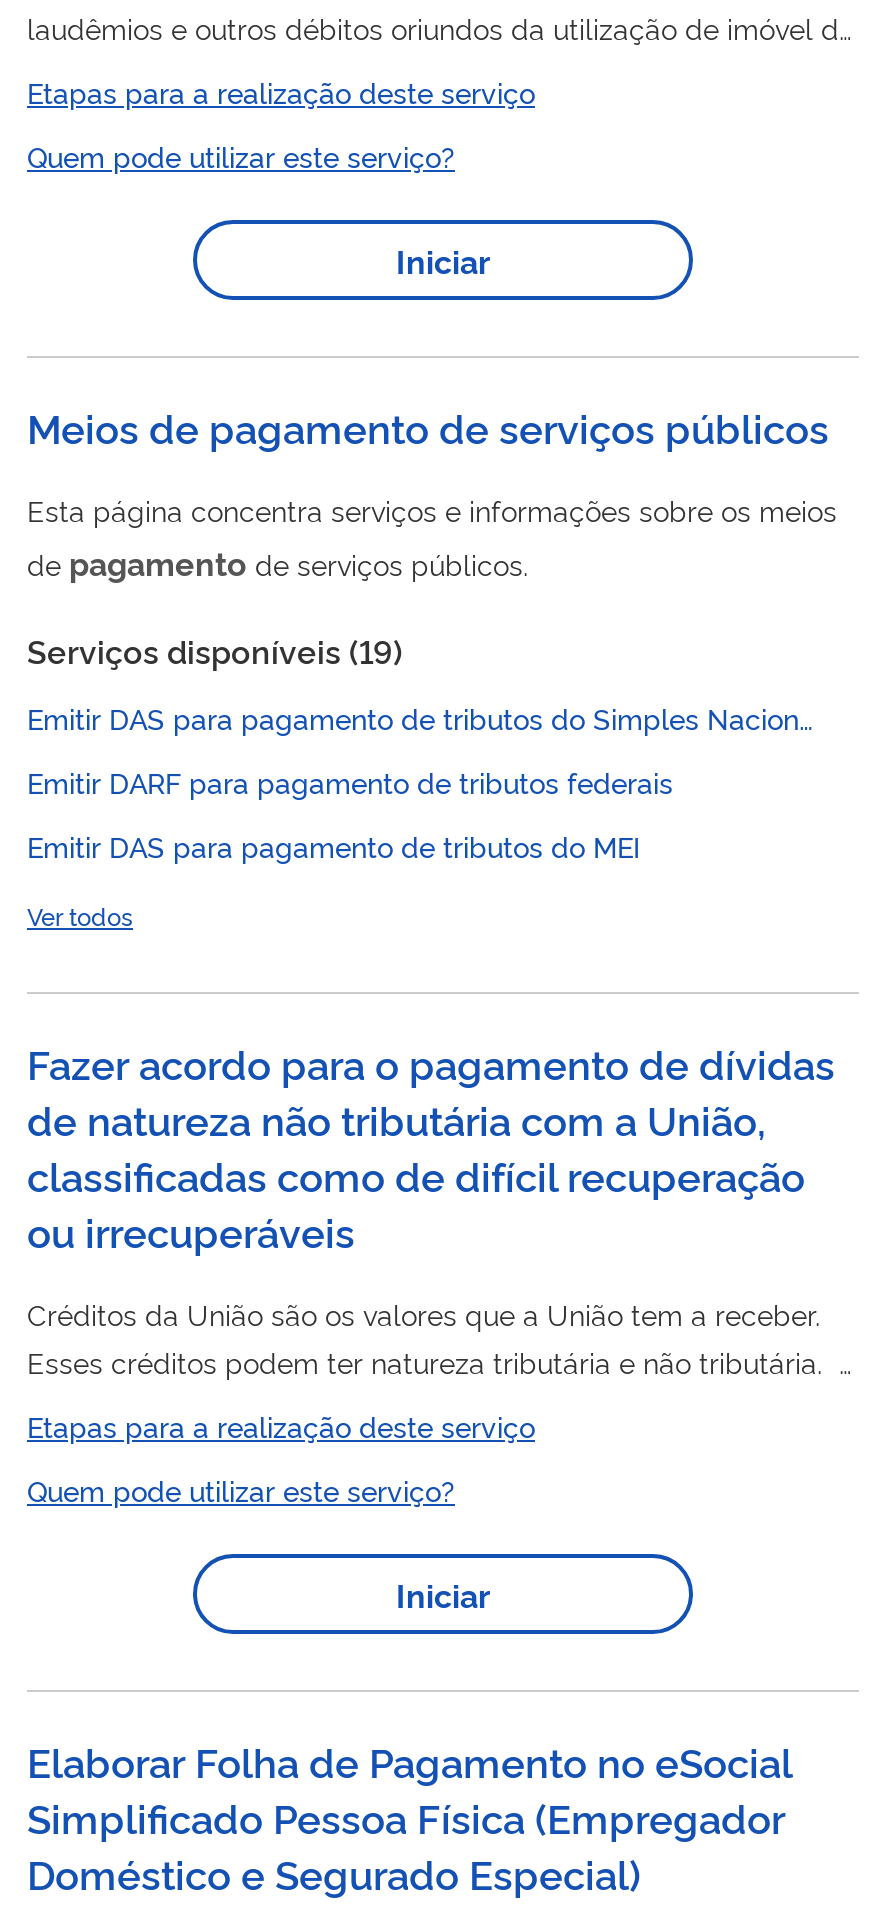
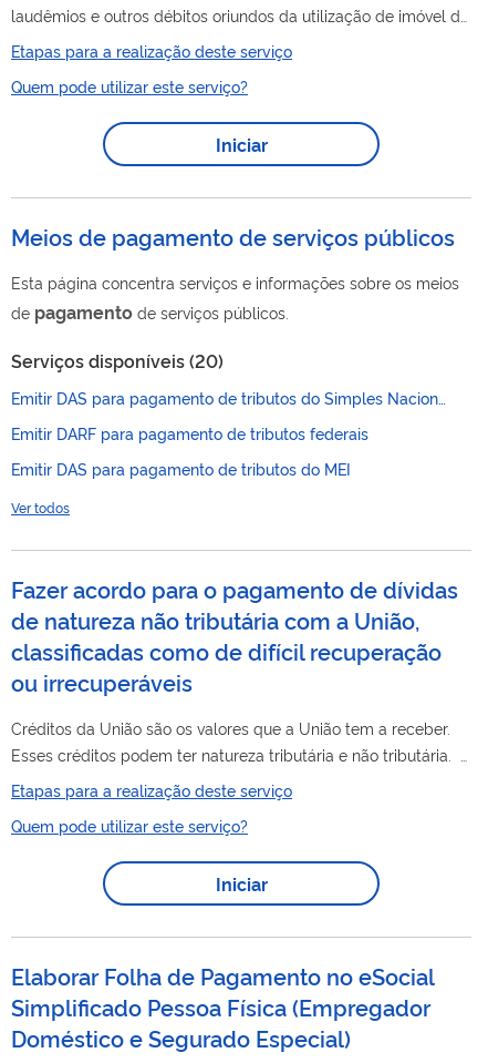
[27,628,403,672] Serviços disponíveis (19) -> [11,348,224,372] Serviços disponíveis (20)

